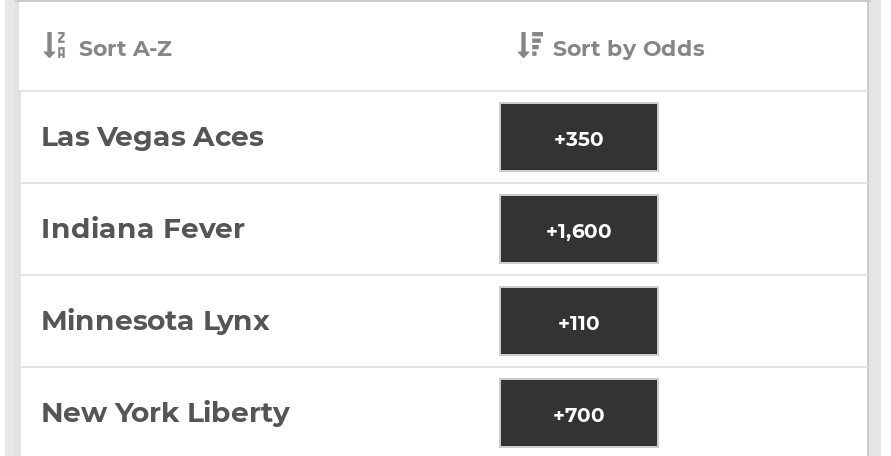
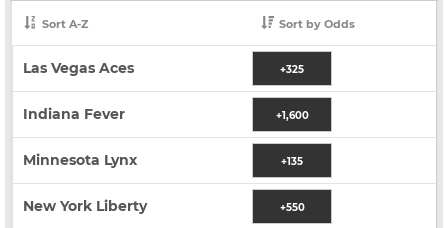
[554,126,604,152] +350 -> [280,63,304,76] +325
[558,310,600,336] +110 -> [281,155,303,168] +135
[553,402,605,428] +700 -> [279,201,304,214] +550

